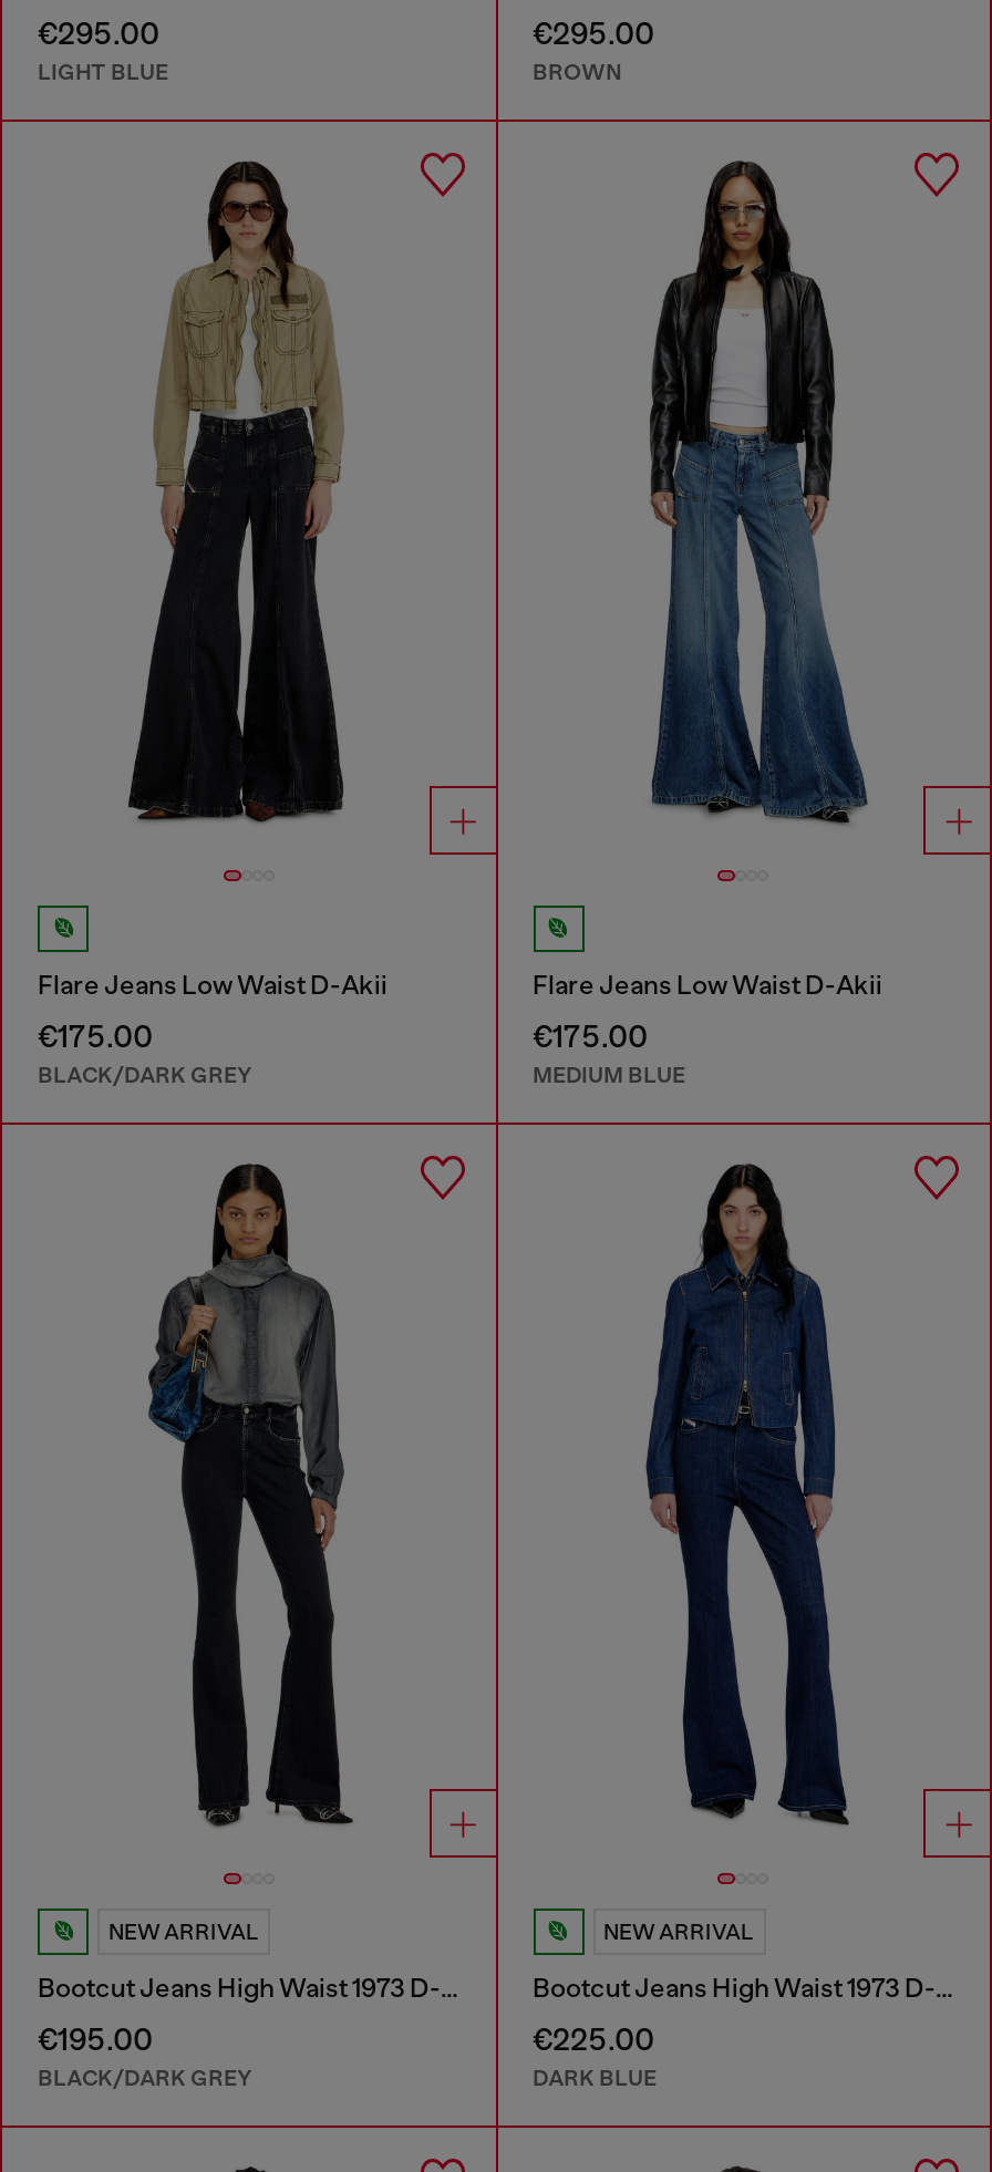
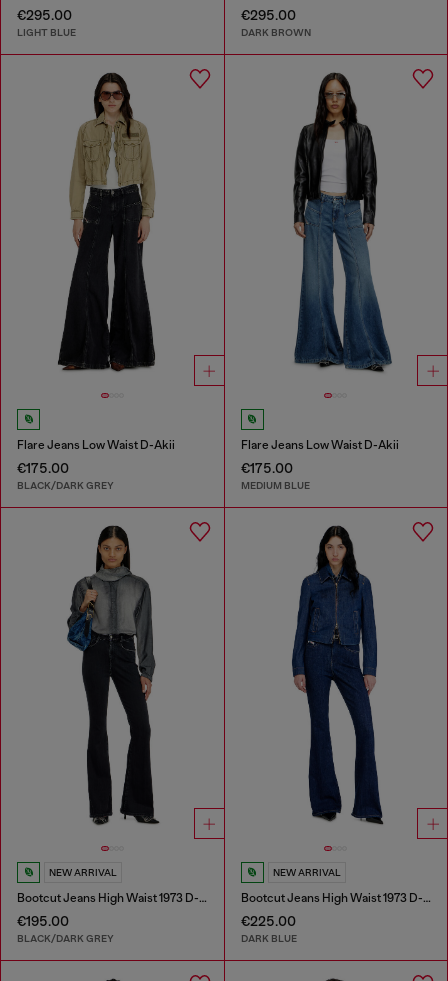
[533,58,621,86] BROWN -> [240,26,310,39] DARK BROWN

